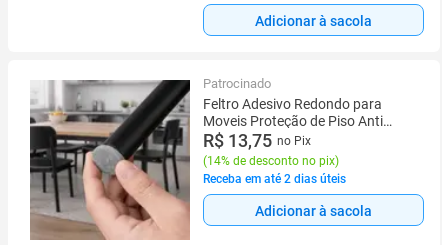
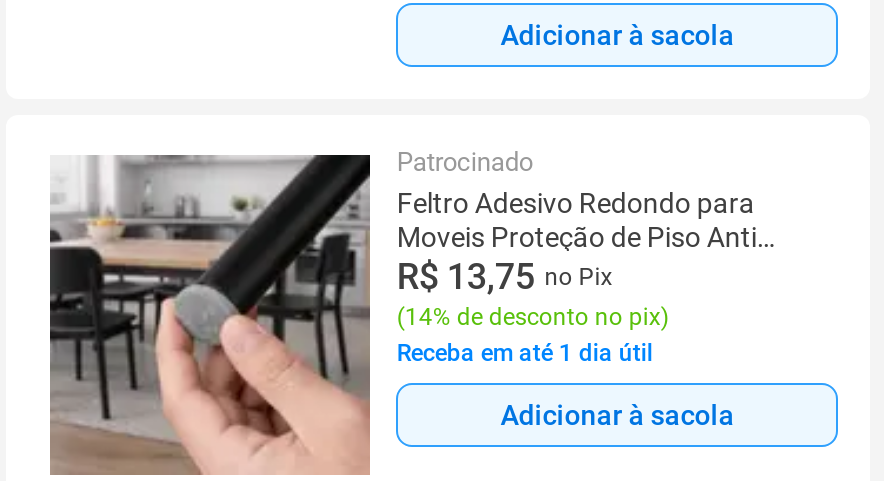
[203,172,346,186] Receba em até 2 dias úteis -> [397,339,653,367] Receba em até 1 dia útil

